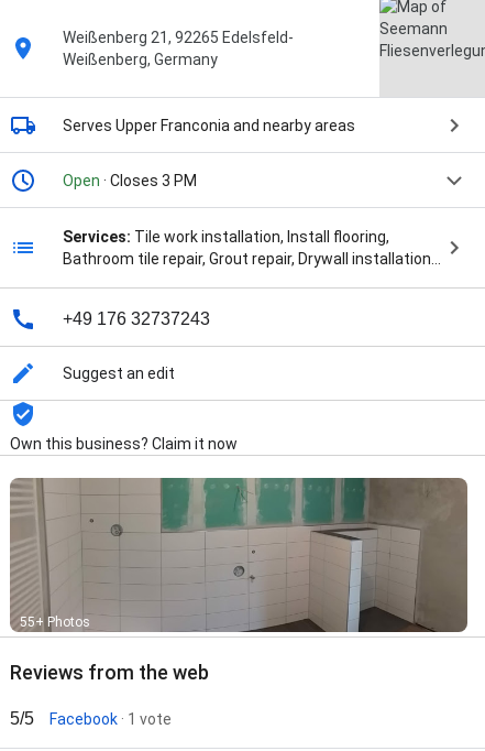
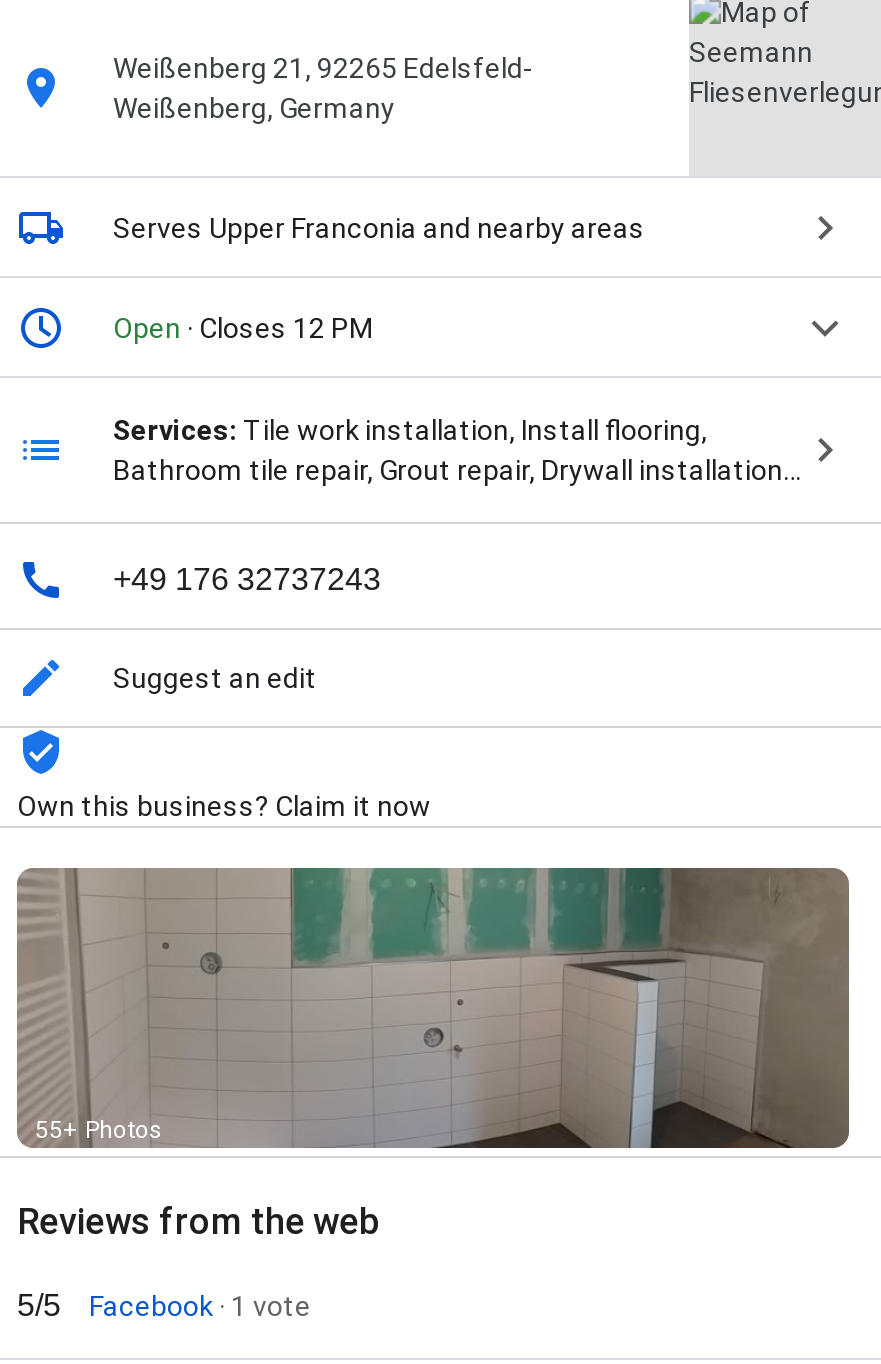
[63,172,197,190] Open · Closes 3 PM -> [113,312,373,344] Open · Closes 12 PM

